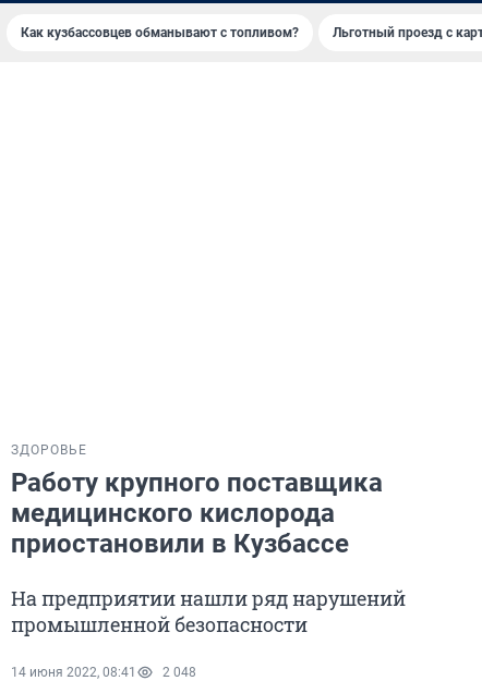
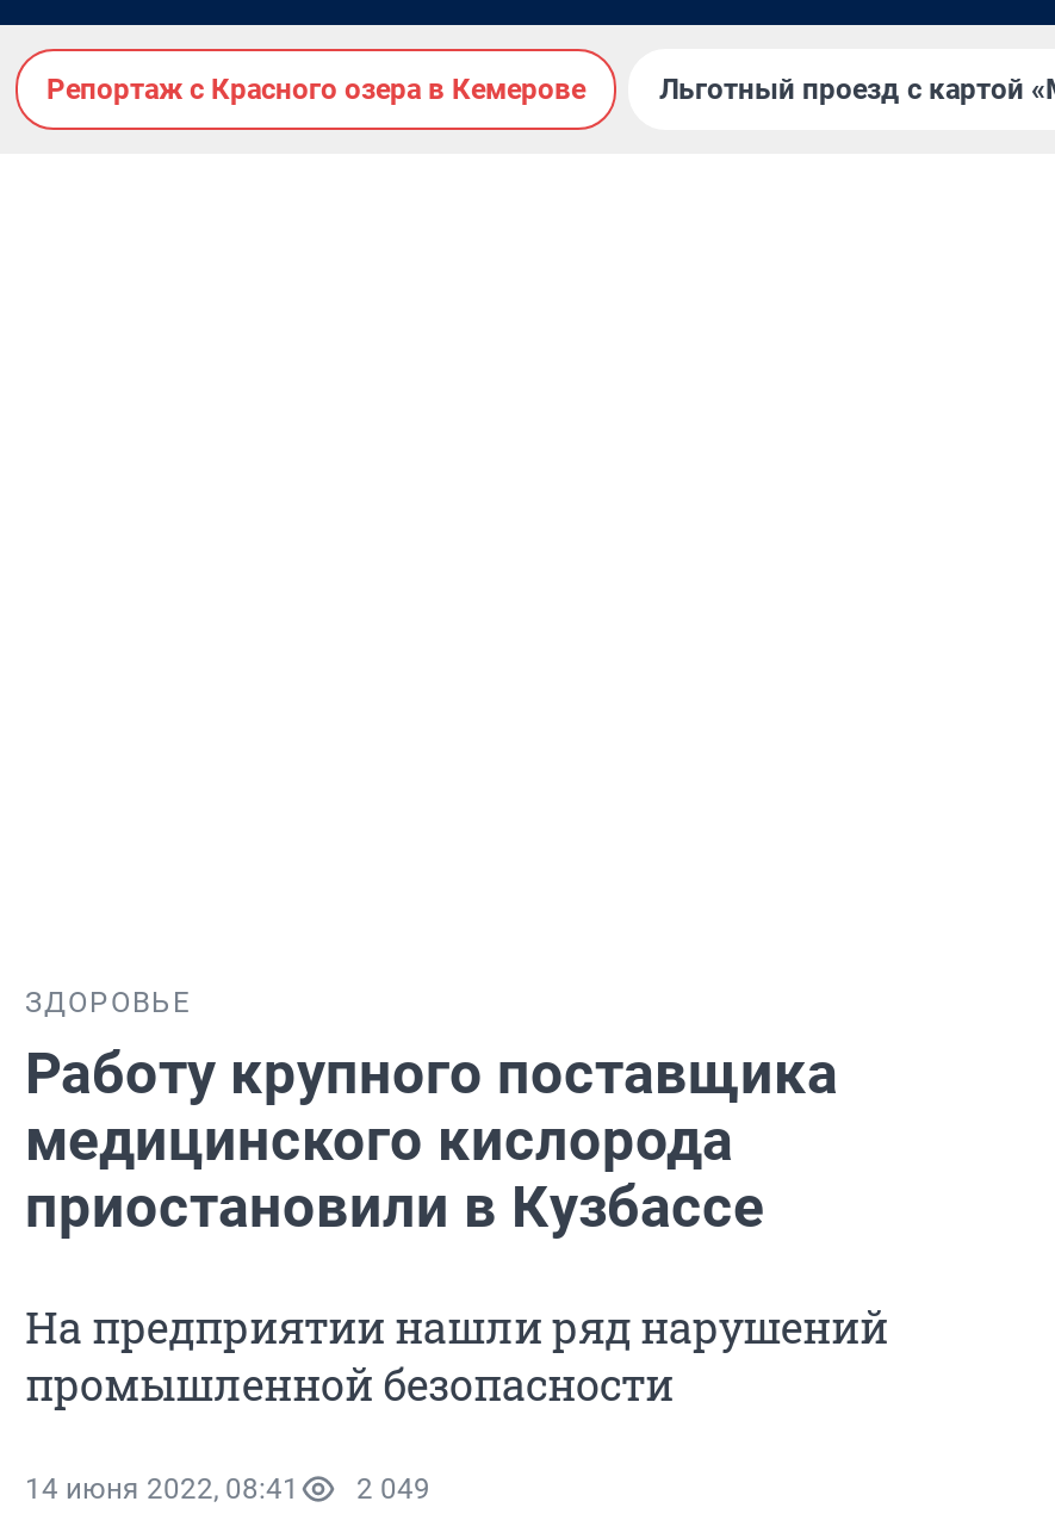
[21,25,299,40] Как кузбассовцев обманывают с топливом? -> [46,73,585,106] Репортаж с Красного озера в Кемерове
[11,665,196,680] 14 июня 2022, 08:41 2 048 -> [25,1473,430,1506] 14 июня 2022, 08:41 2 049

